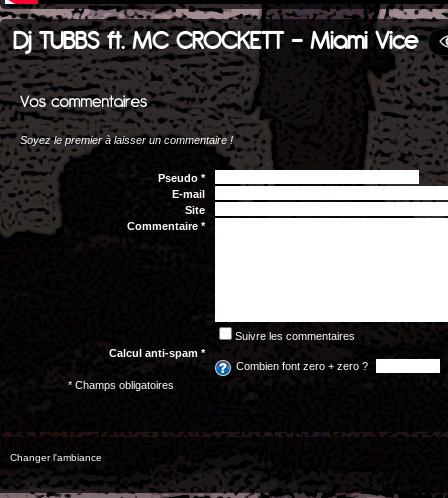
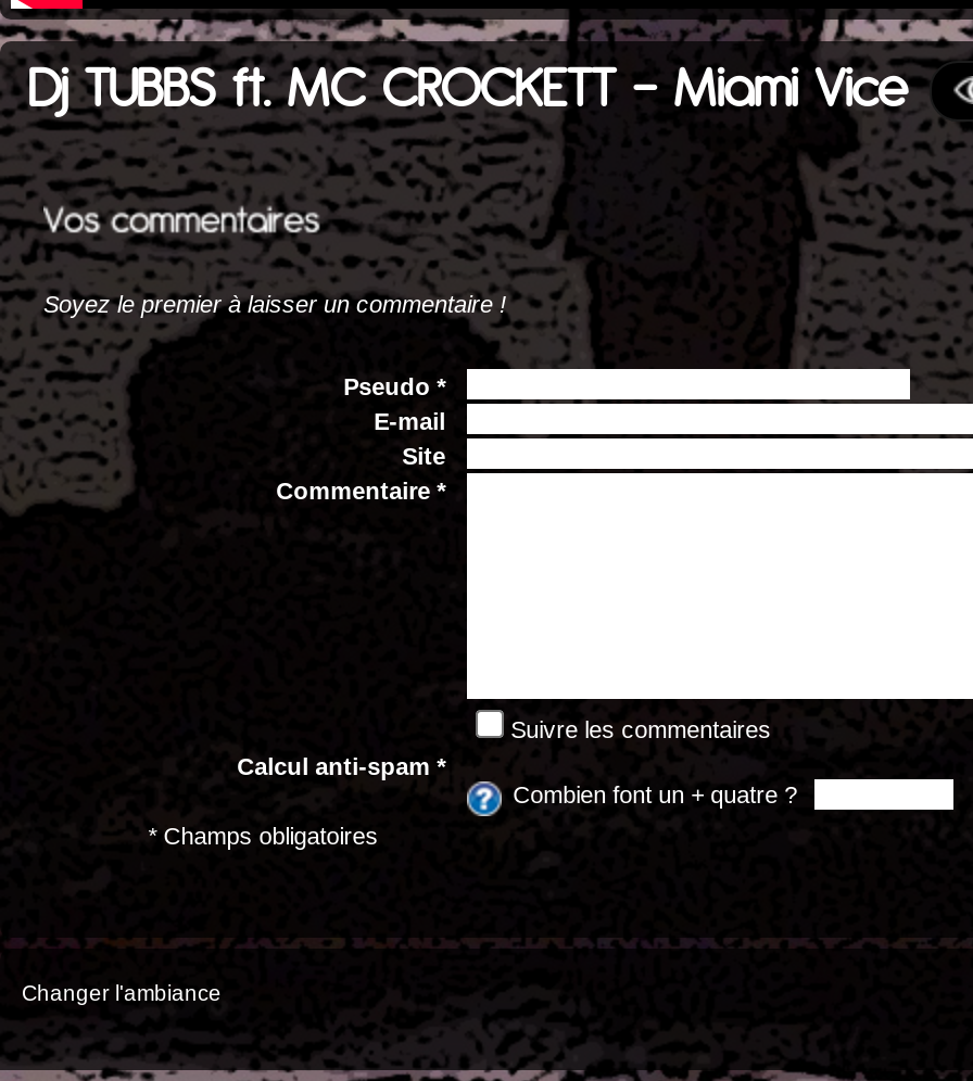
[236,360,371,372] Combien font zero + zero ? -> [513,781,804,807] Combien font un + quatre ?

